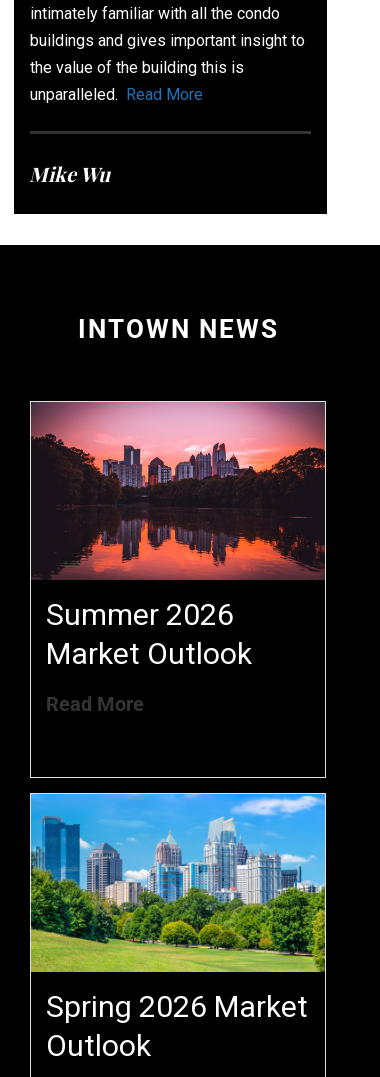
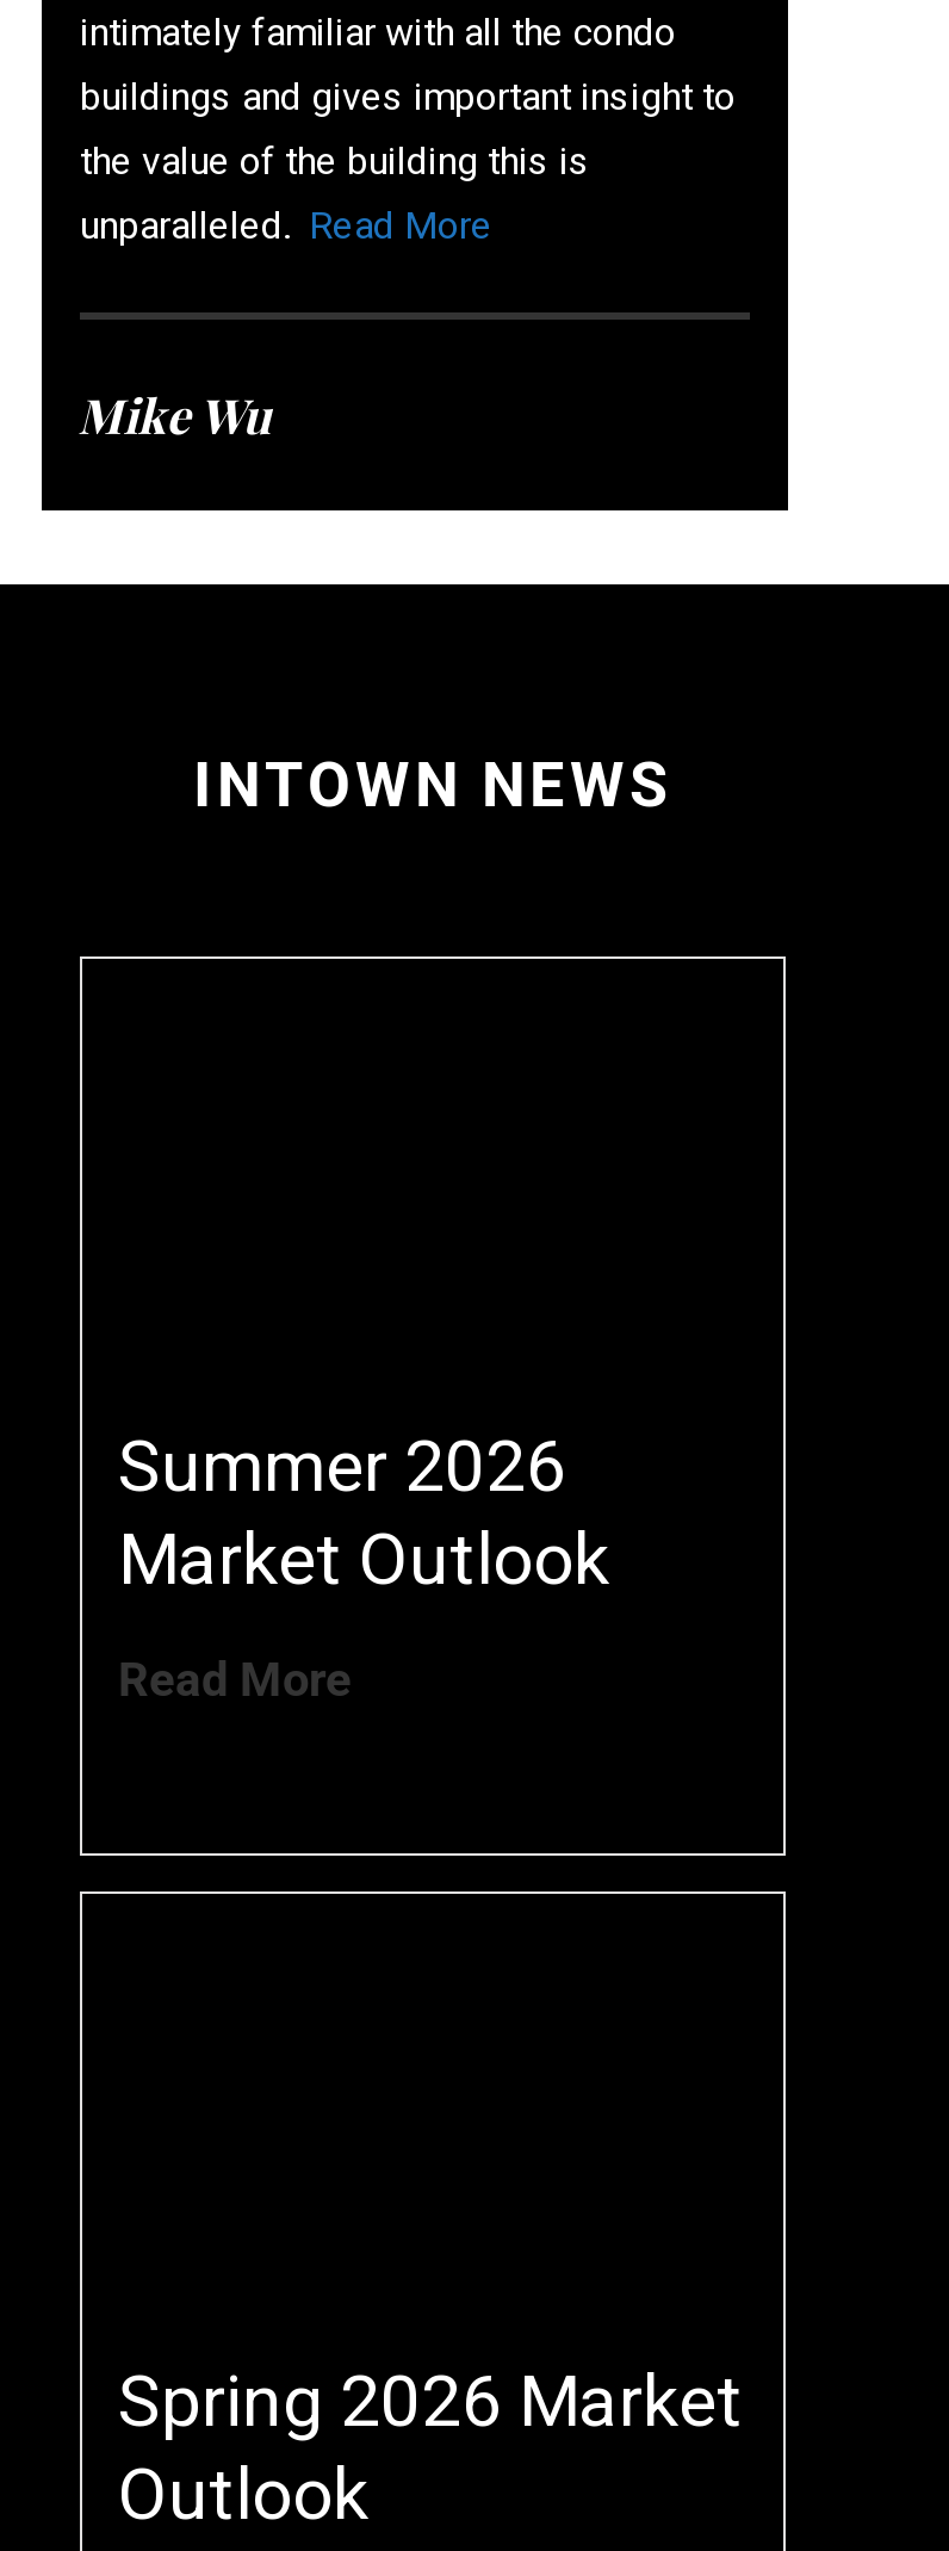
[30,401,326,581] [image] -> none
[30,793,326,973] [image] -> none

